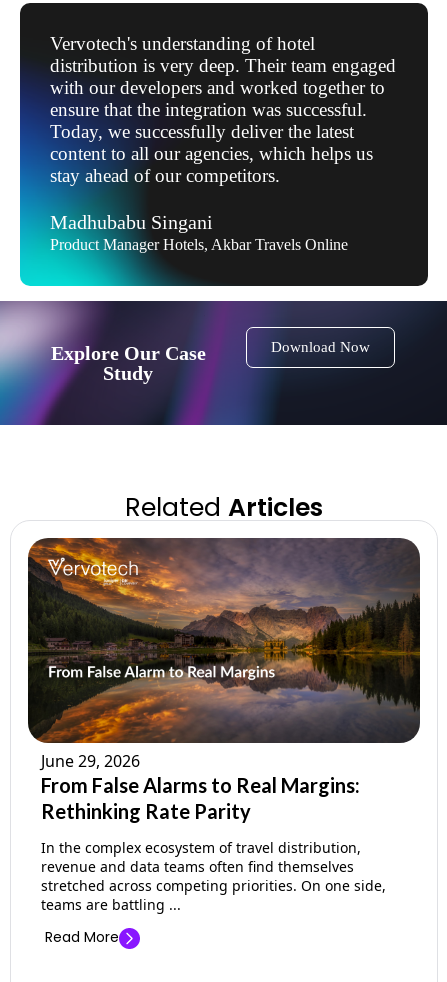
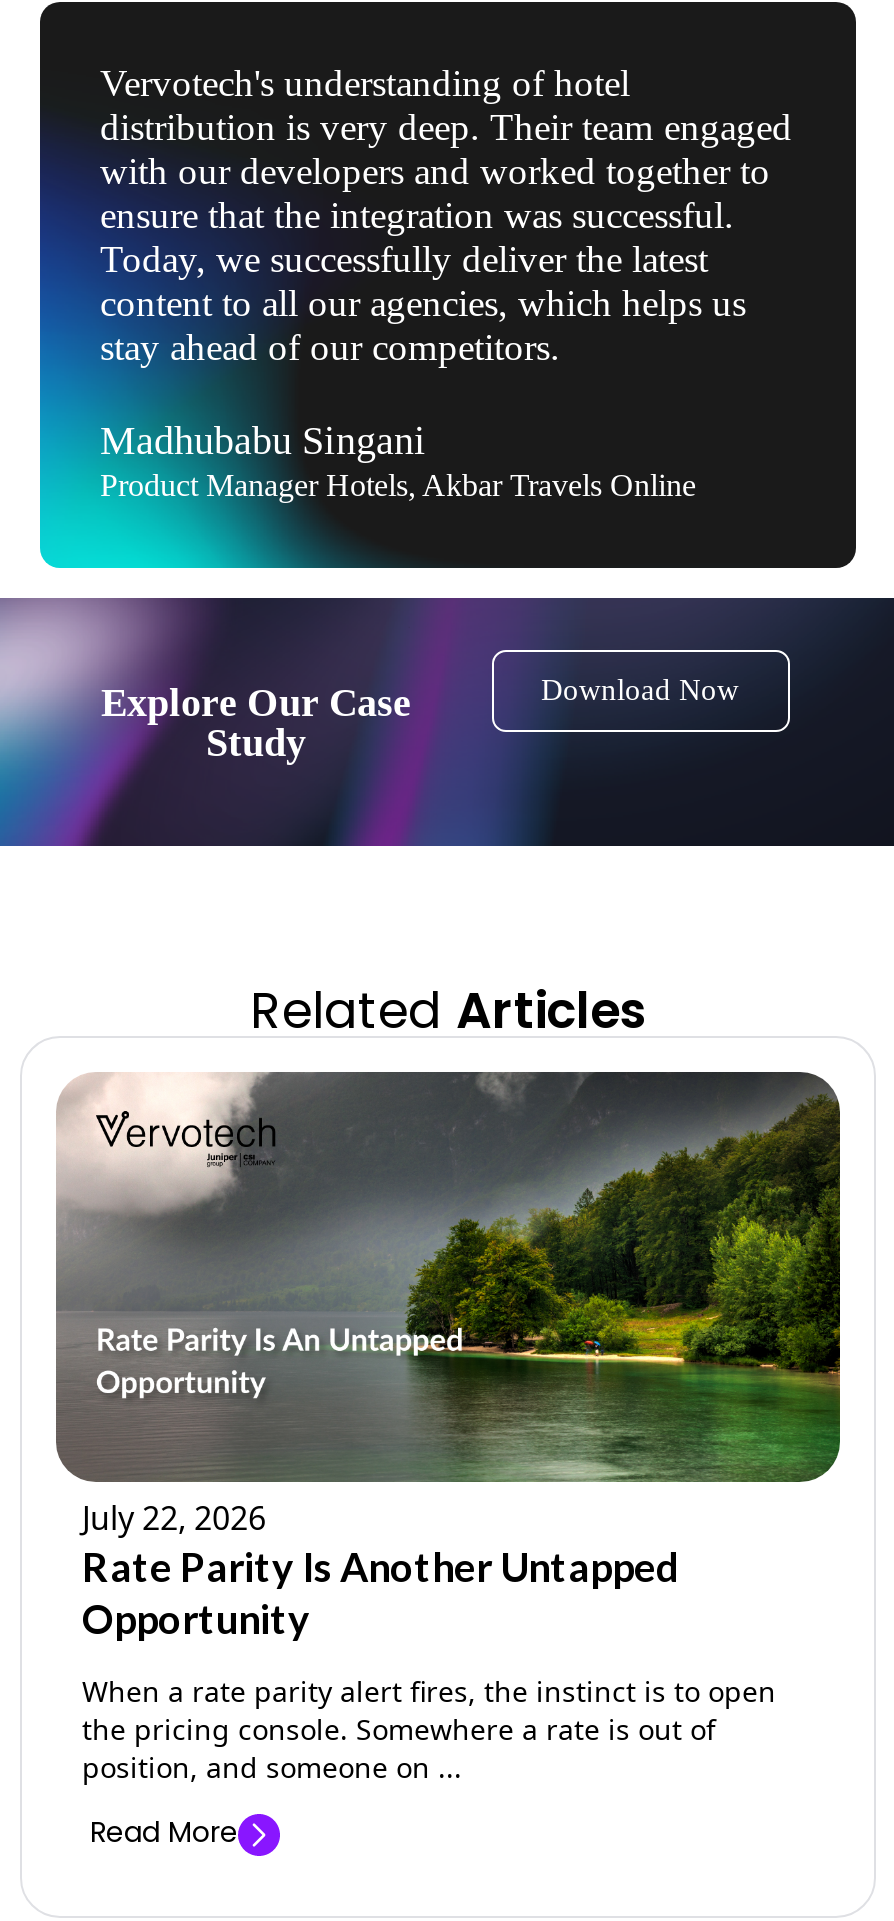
[27,537,420,823] [image] | June 29, 2026 | From False Alarms to Real Margins: | Rethinking Rate Parity -> [54,1072,840,1642] [image] | July 22, 2026 | Rate Parity Is Another Untapped | Opportunity
[41,838,386,914] In the complex ecosystem of travel distribution, | revenue and data teams often find themselves | stretched across competing priorities. On one side, | teams are battling ... -> [82,1672,776,1786] When a rate parity alert fires, the instinct is to open | the pricing console. Somewhere a rate is out of | position, and someone on ...

